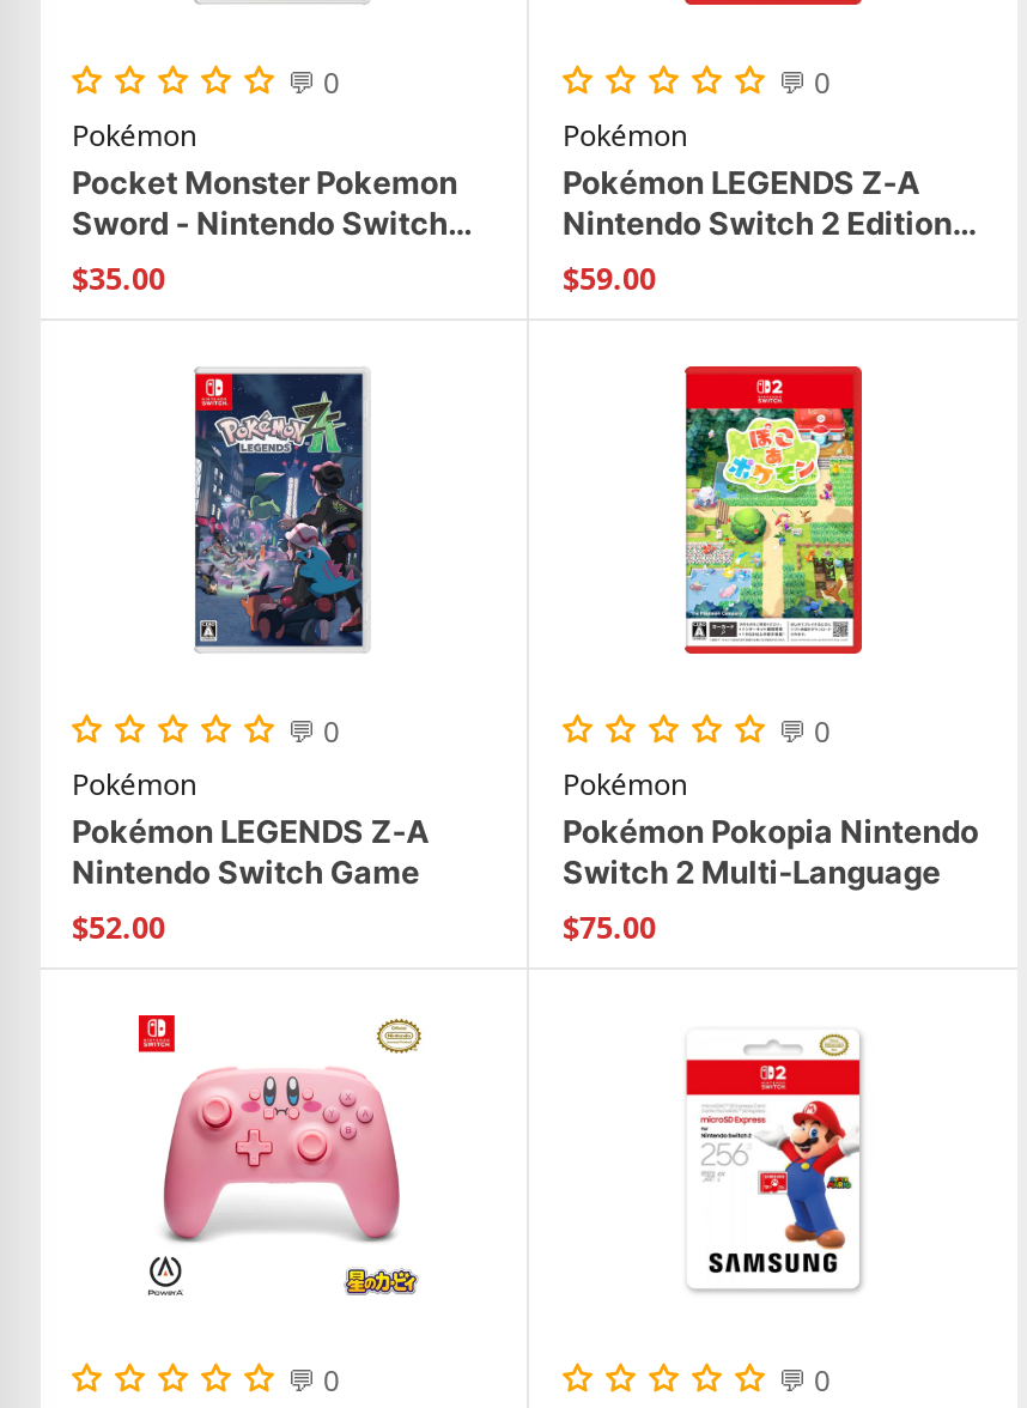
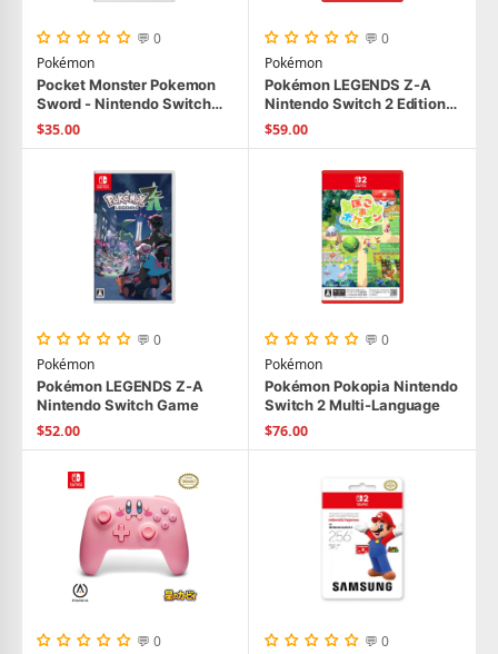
[563,908,656,948] $75.00 -> [265,422,308,440] $76.00

